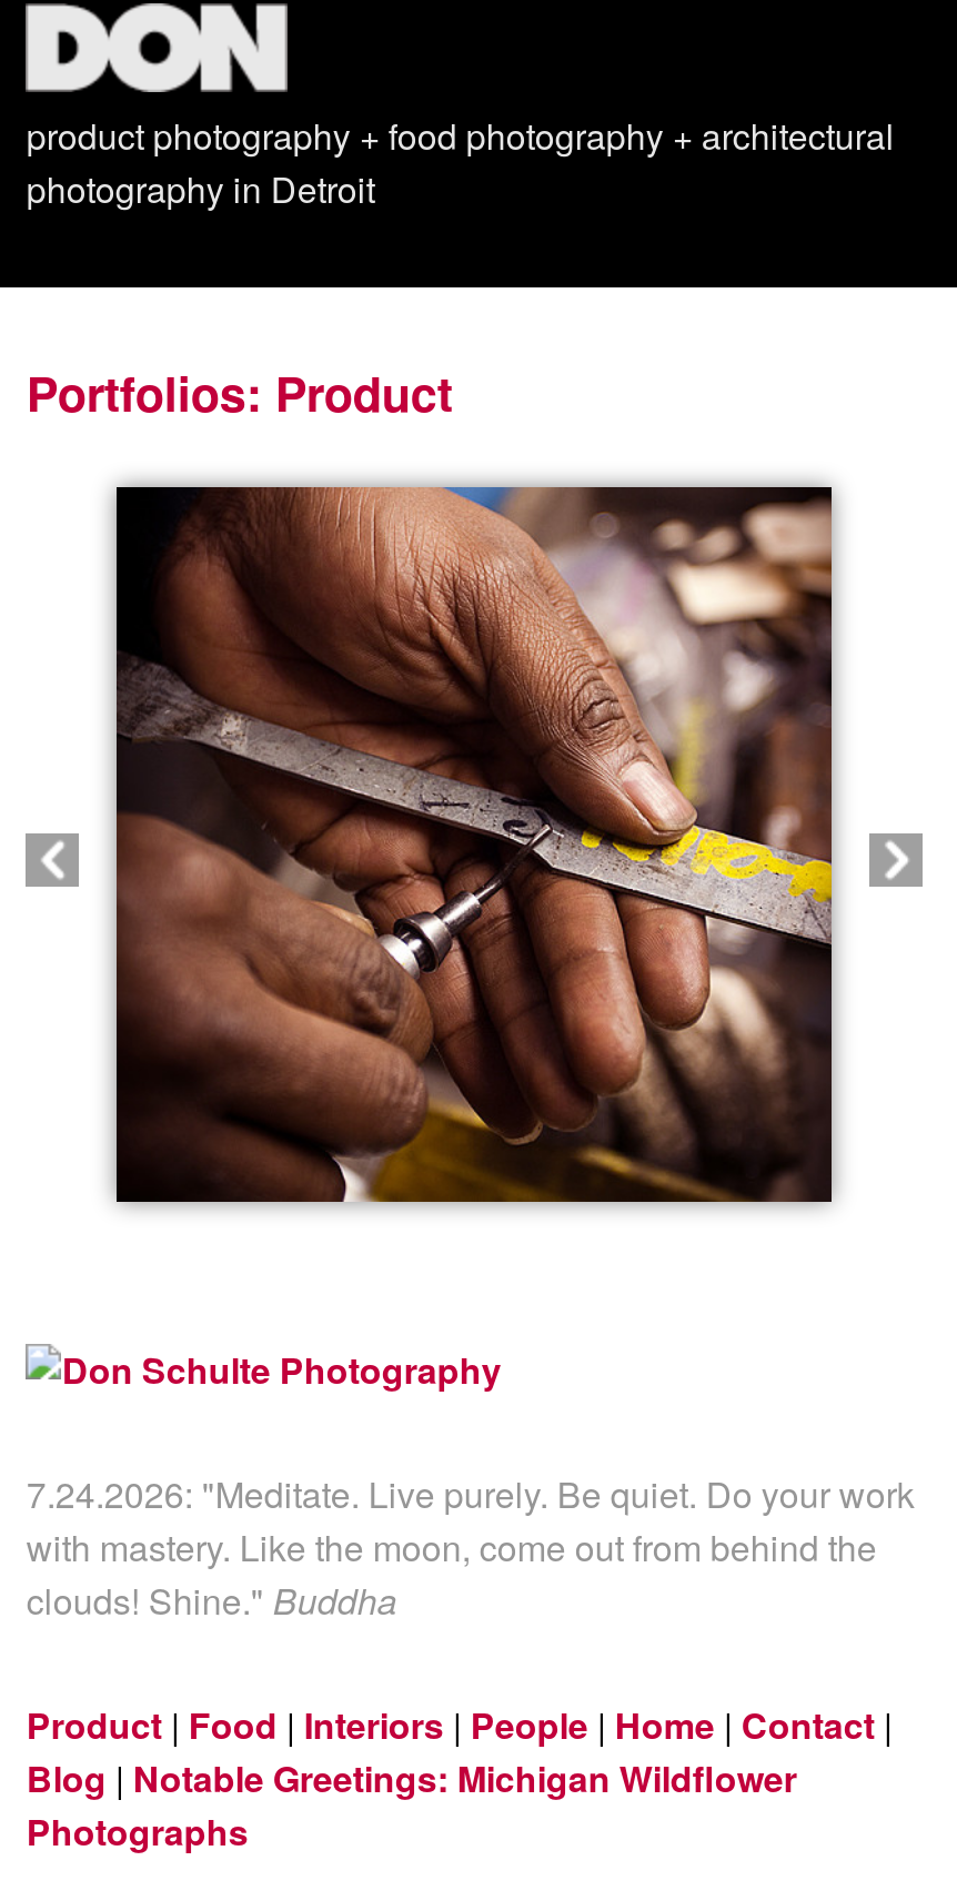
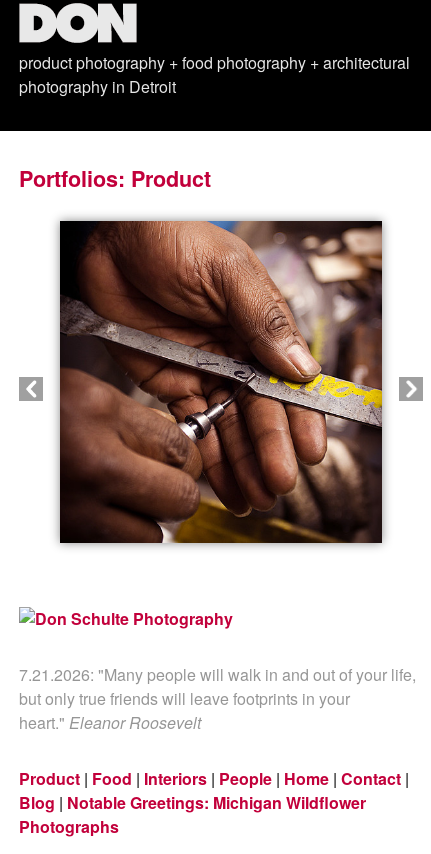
[26,1469,915,1626] 7.24.2026: "Meditate. Live purely. Be quiet. Do your work | with mastery. Like the moon, come out from behind the | clouds! Shine." Buddha -> [19,663,416,734] 7.21.2026: "Many people will walk in and out of your life, | but only true friends will leave footprints in your | heart." Eleanor Roosevelt

